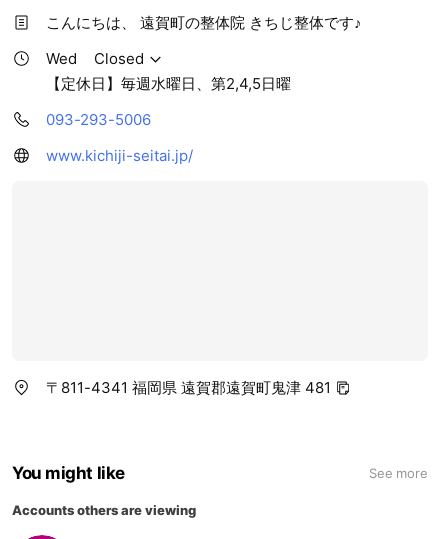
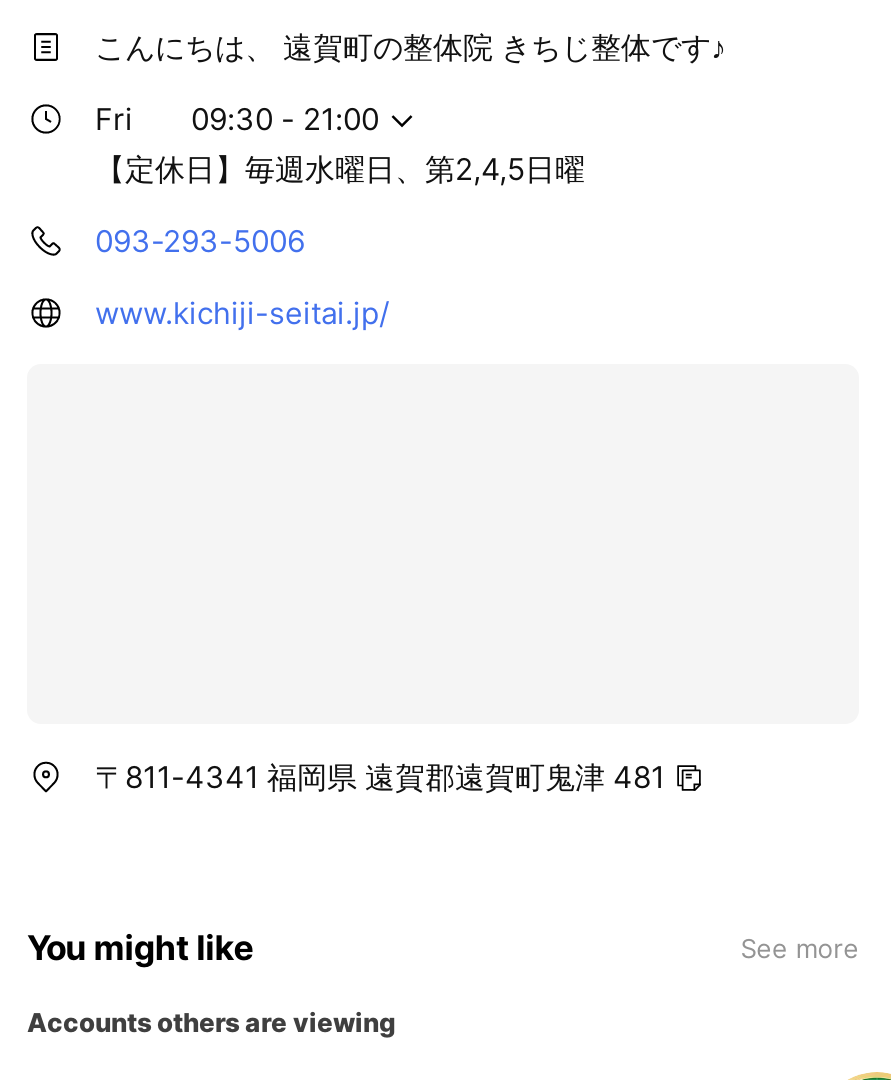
[46,49,144,68] Wed | Closed -> [95,99,379,137] Fri | 09:30 - 21:00

